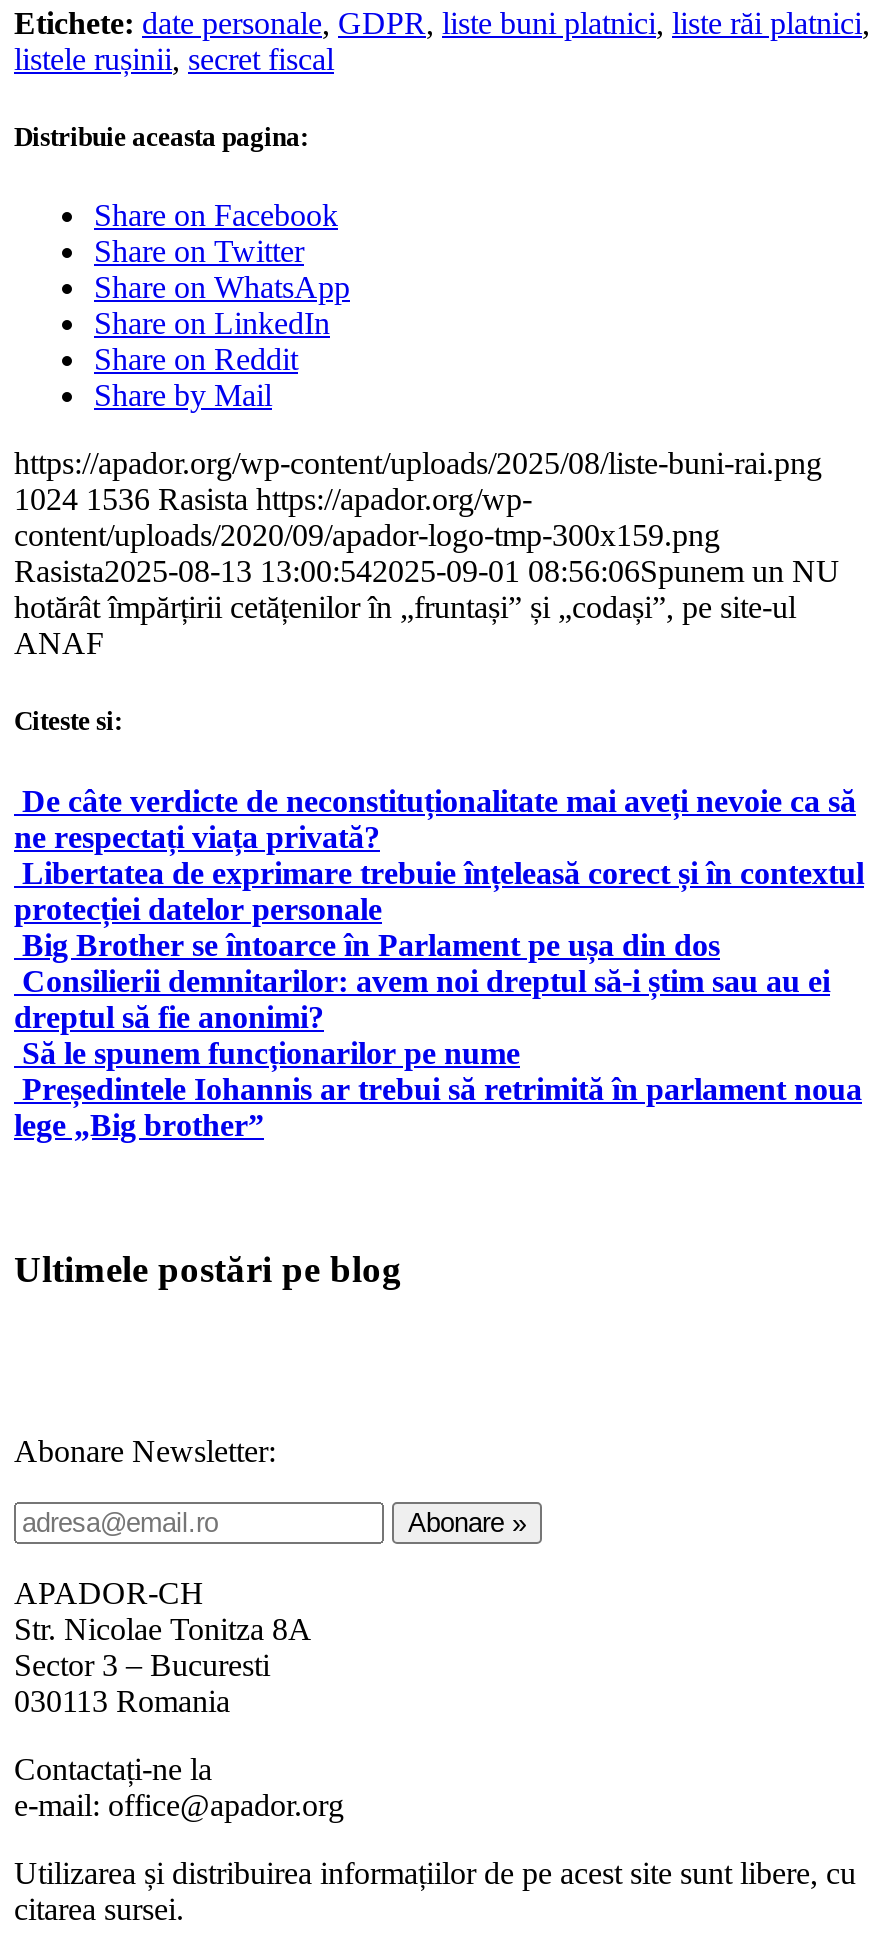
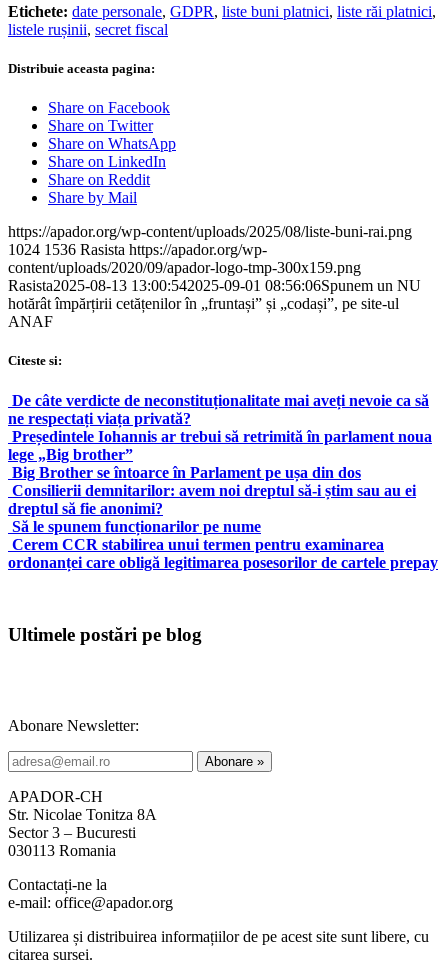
[14,855,864,925] Libertatea de exprimare trebuie înțeleasă corect și în contextul | protecției datelor personale -> none
moved [14,1071,862,1141] -> [8,427,432,462]: Președintele Iohannis ar trebui să retrimită în parlament noua | lege „Big brother”
none -> [8,535,438,570] Cerem CCR stabilirea unui termen pentru examinarea | ordonanței care obligă legitimarea posesorilor de cartele prepay

